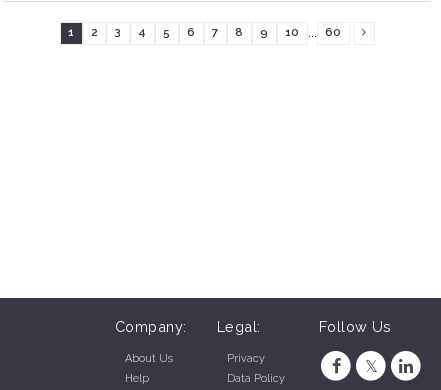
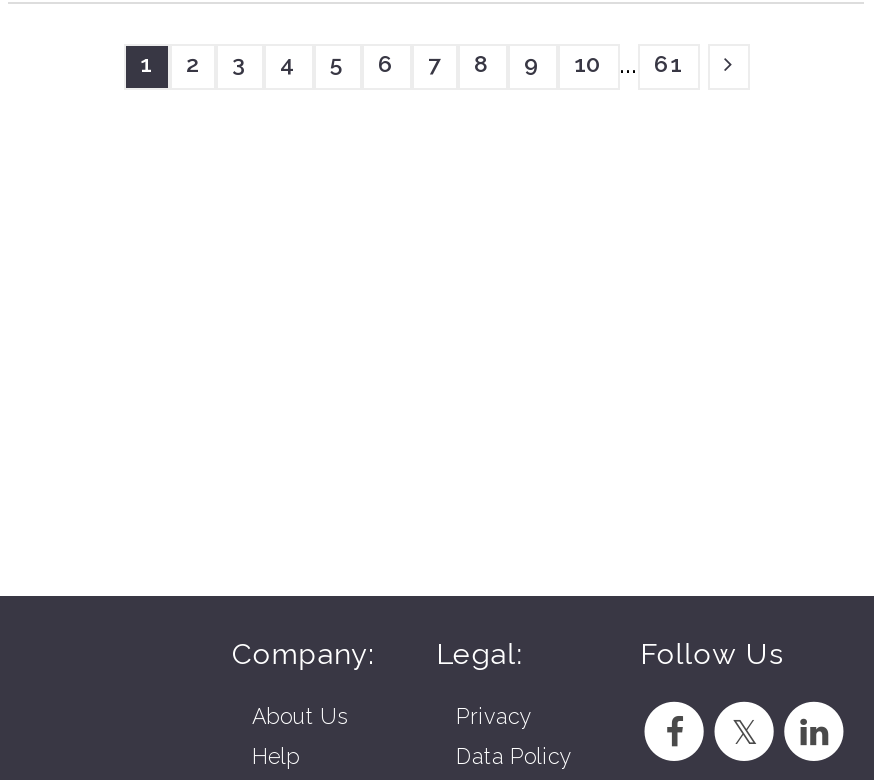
[325,25,341,39] 60 -> [654,51,682,79] 61

